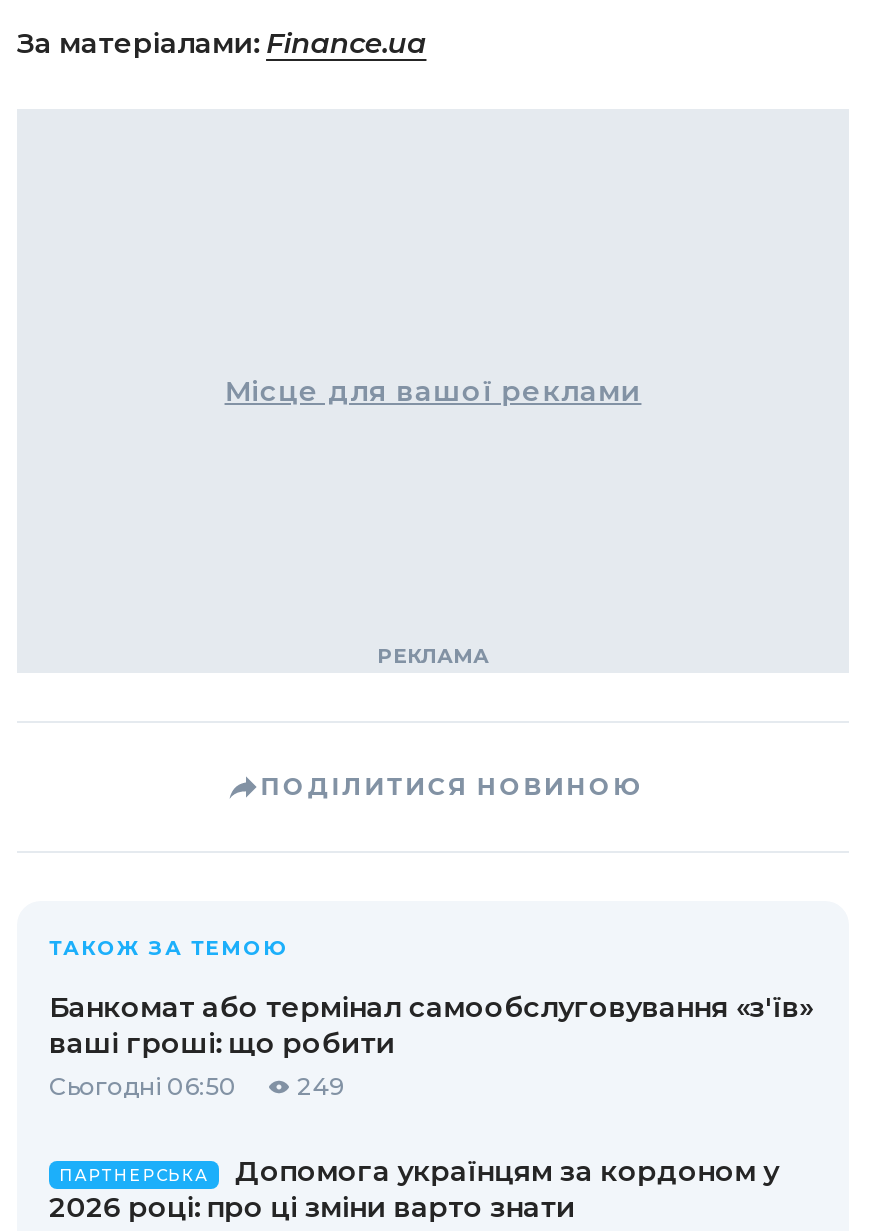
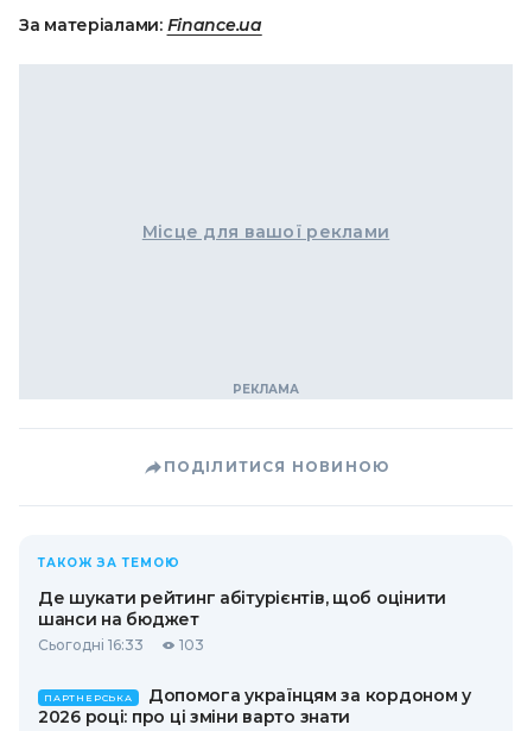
[49,989,813,1101] Банкомат або термінал самообслуговування «з'їв» | ваші гроші: що робити | Сьогодні 06:50 | 249 -> [38,587,446,654] Де шукати рейтинг абітурієнтів, щоб оцінити | шанси на бюджет | Сьогодні 16:33 | 103

